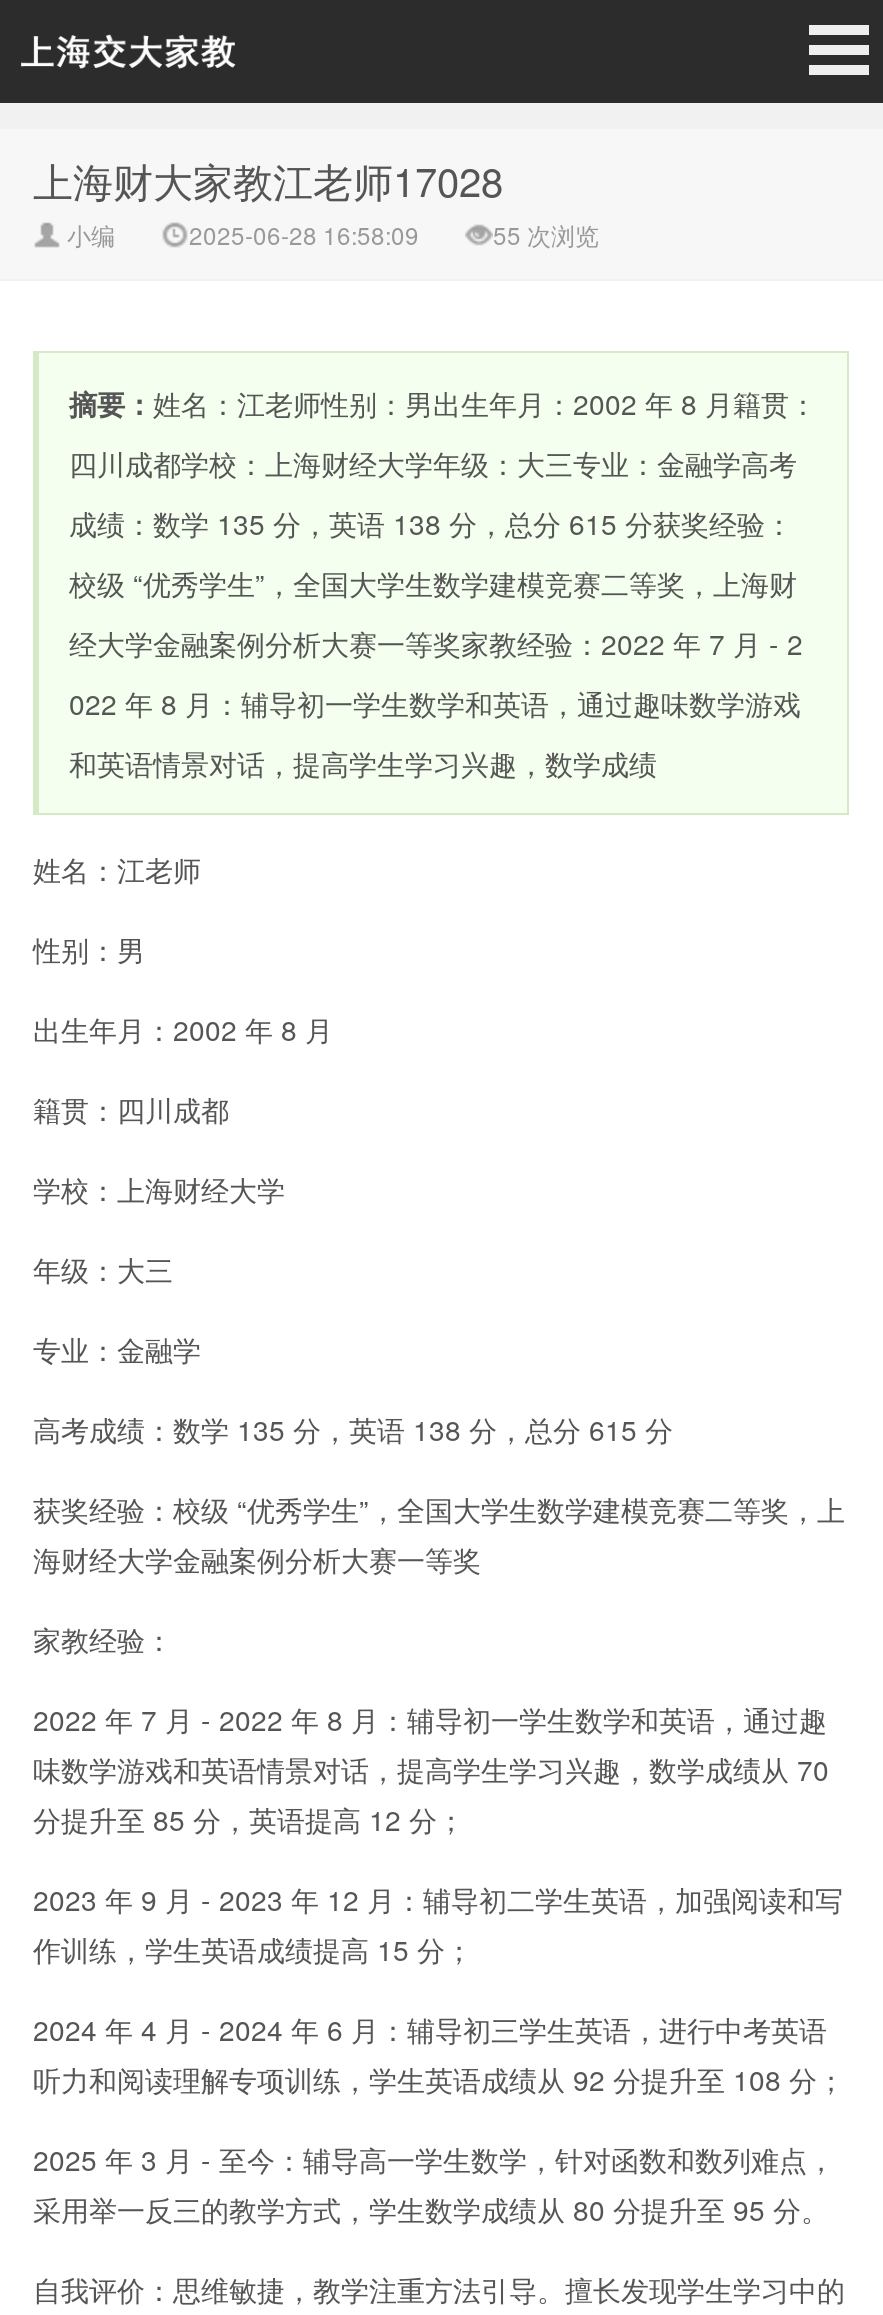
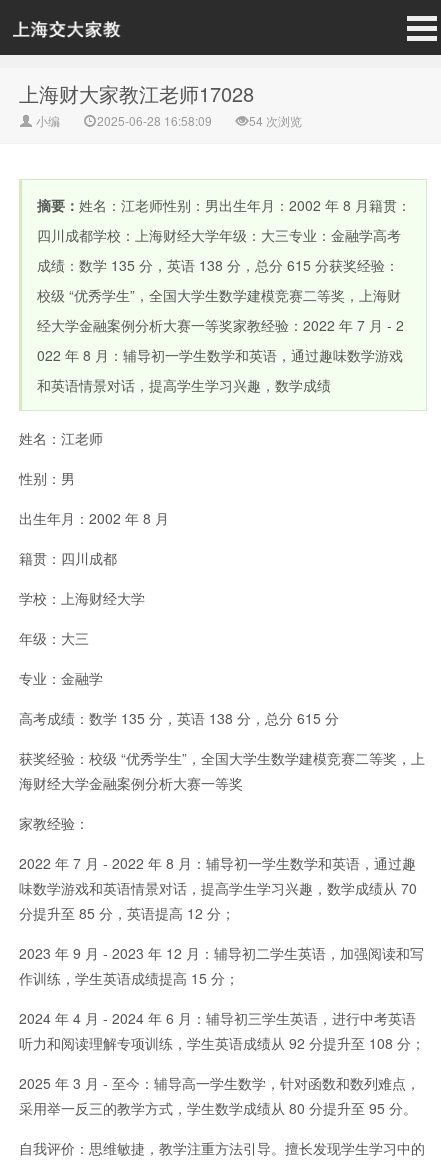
[493,217,599,251] 55 次浏览 -> [249,112,302,129] 54 次浏览

